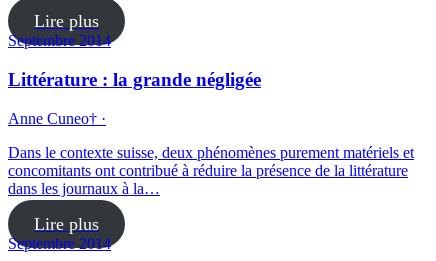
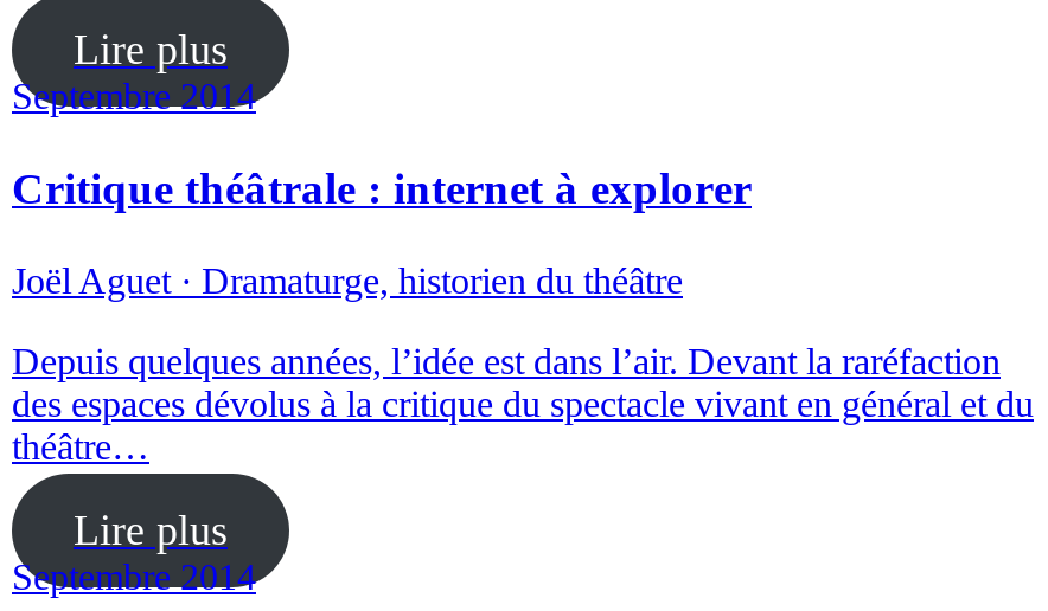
[8,69,261,90] Littérature : la grande négligée -> [12,164,752,214] Critique théâtrale : internet à explorer
[8,110,106,127] Anne Cuneo† · -> [12,260,683,301] Joël Aguet · Dramaturge, historien du théâtre
[8,144,414,197] Dans le contexte suisse, deux phénomènes purement matériels et | concomitants ont contribué à réduire la présence de la littérature | dans les journaux à la… -> [12,341,1034,466] Depuis quelques années, l’idée est dans l’air. Devant la raréfaction | des espaces dévolus à la critique du spectacle vivant en général et du | théâtre…

